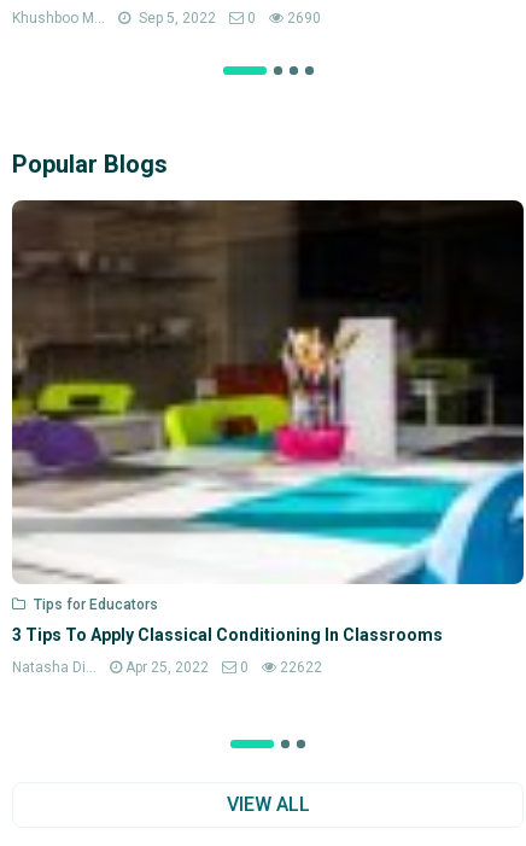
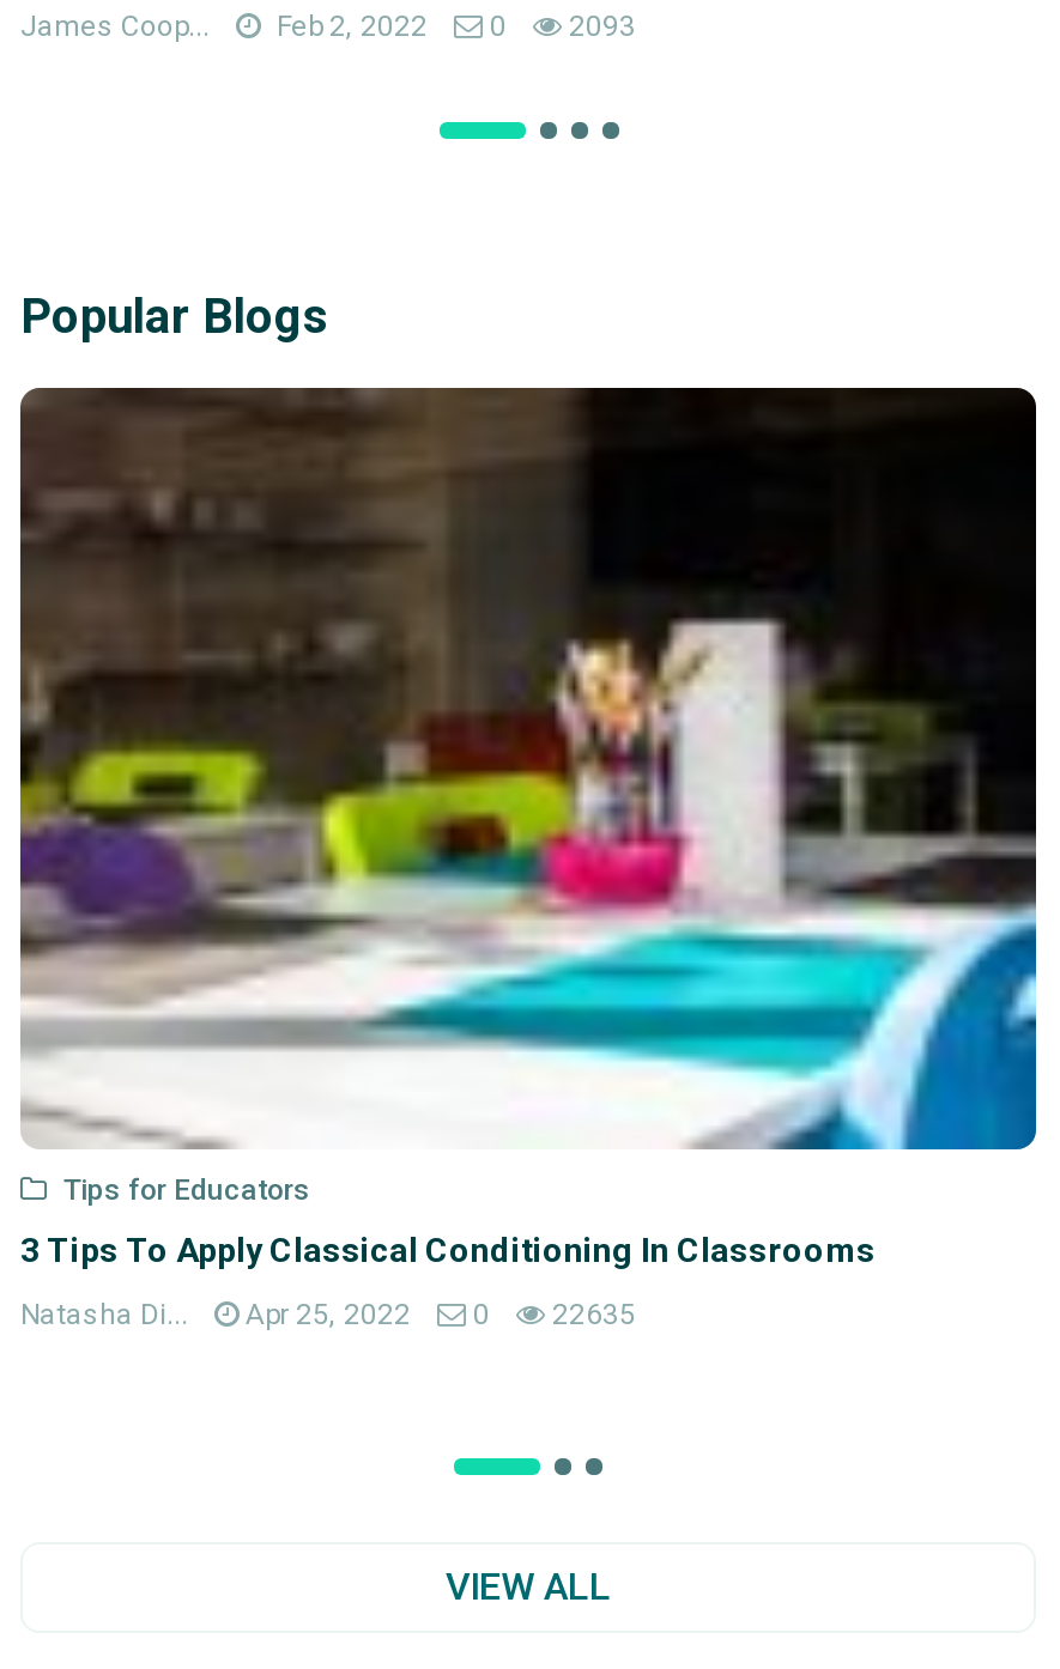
[12,10,216,27] Khushboo M... | Sep 5, 2022 -> [20,11,428,44] James Coop... | Feb 2, 2022
[284,10,321,27] 2690 -> [562,11,636,44] 2093
[12,659,322,676] Natasha Di... Apr 25, 2022 0 22622 -> [20,1299,636,1332] Natasha Di... Apr 25, 2022 0 22635

